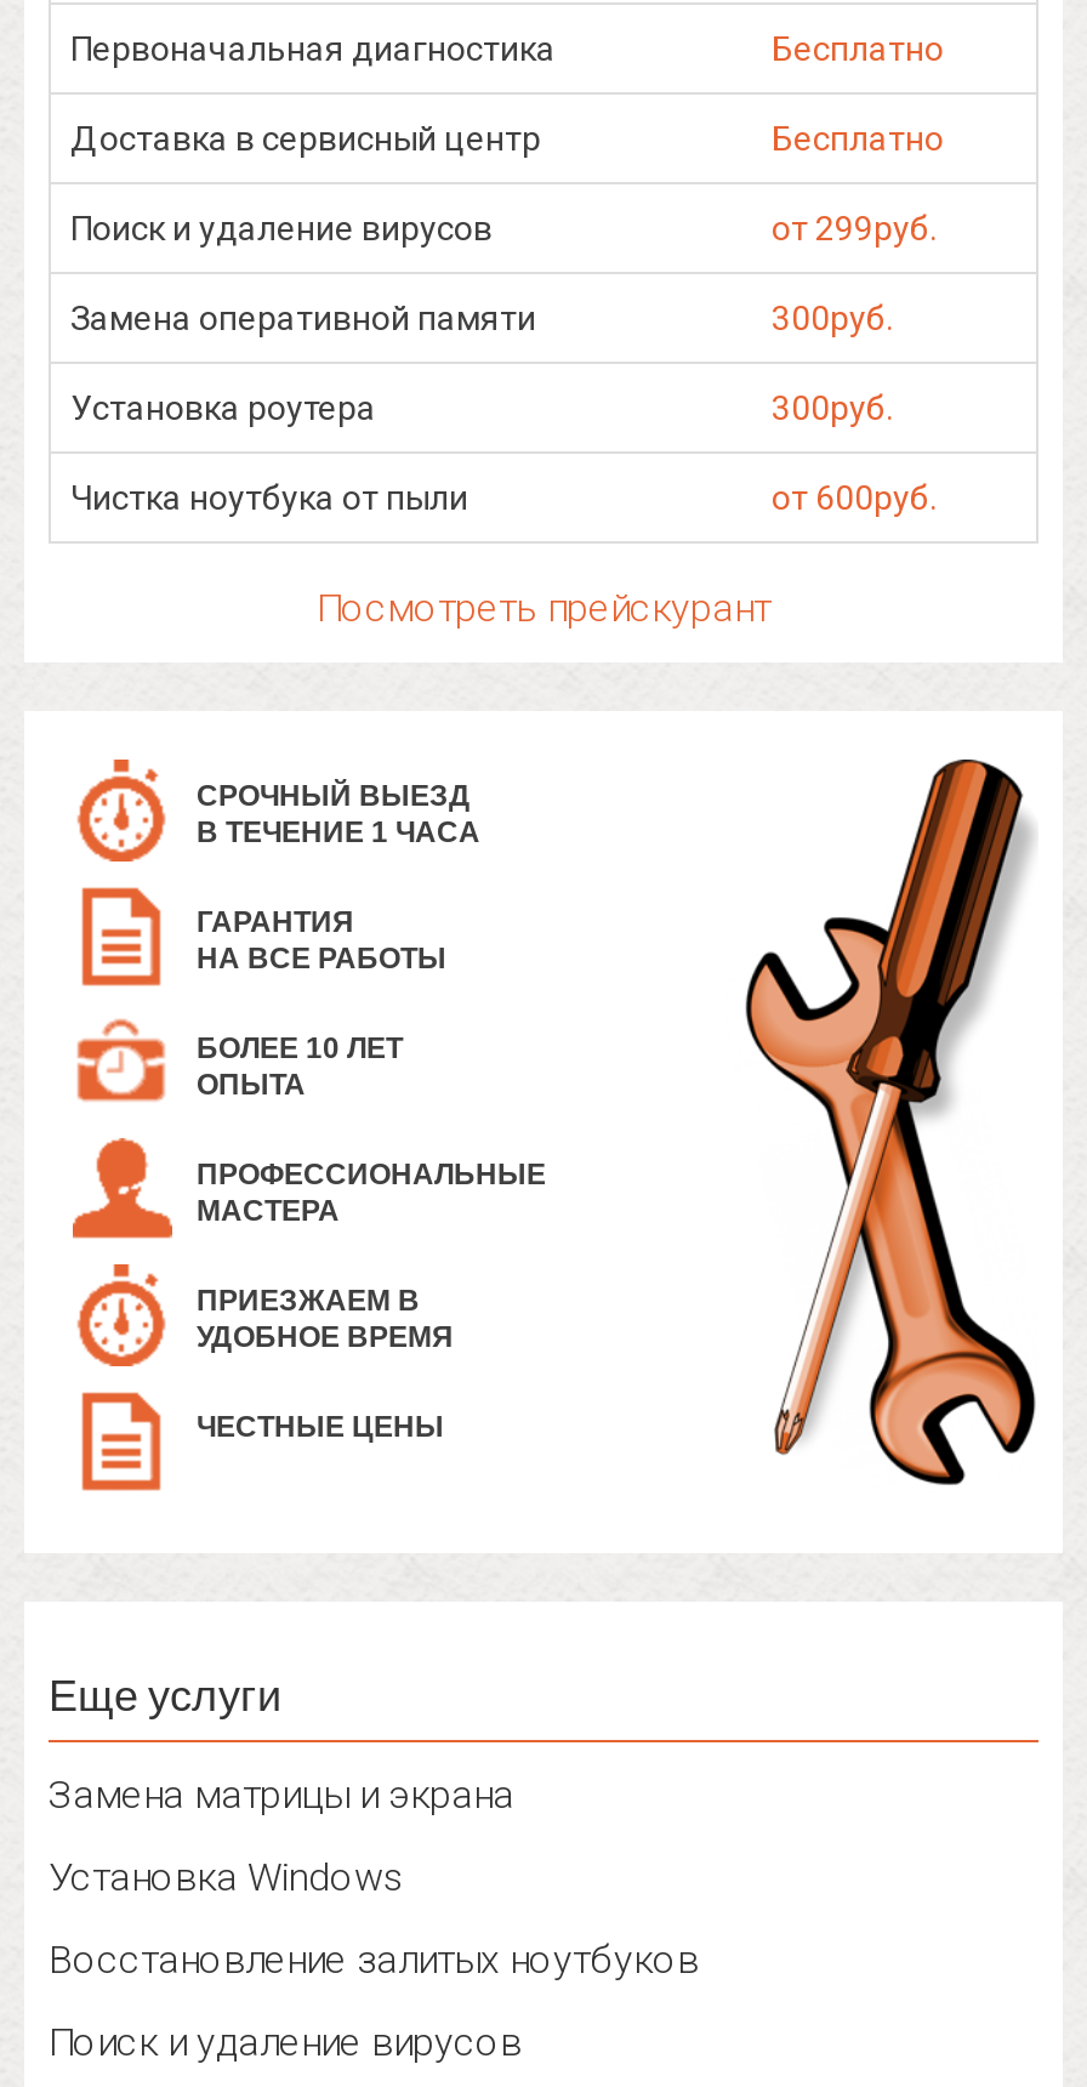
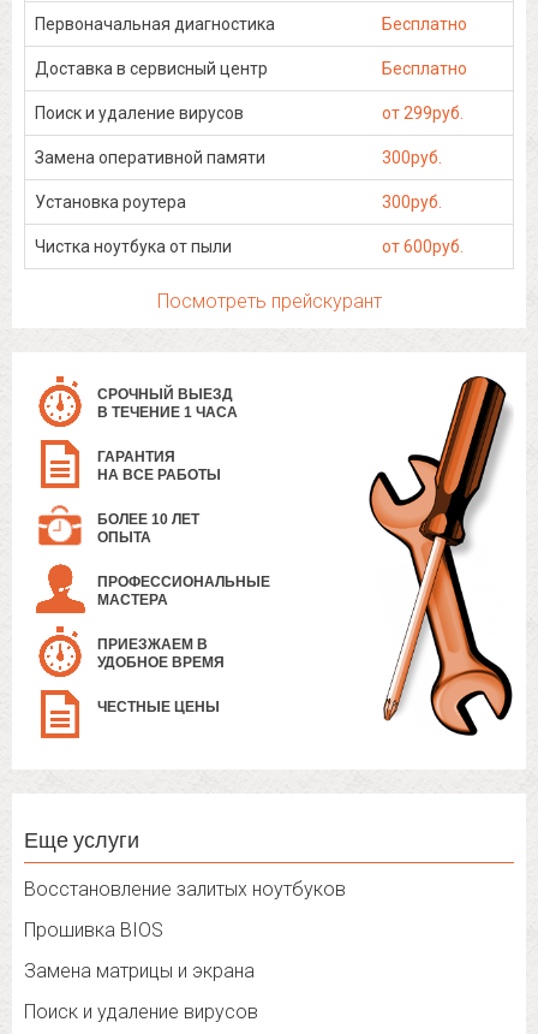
moved [49,1772,514,1818] -> [24,960,255,982]: Замена матрицы и экрана
[49,1854,403,1900] Установка Windows -> none
moved [49,1937,699,1983] -> [24,878,346,901]: Восстановление залитых ноутбуков
none -> [24,919,163,942] Прошивка BIOS

